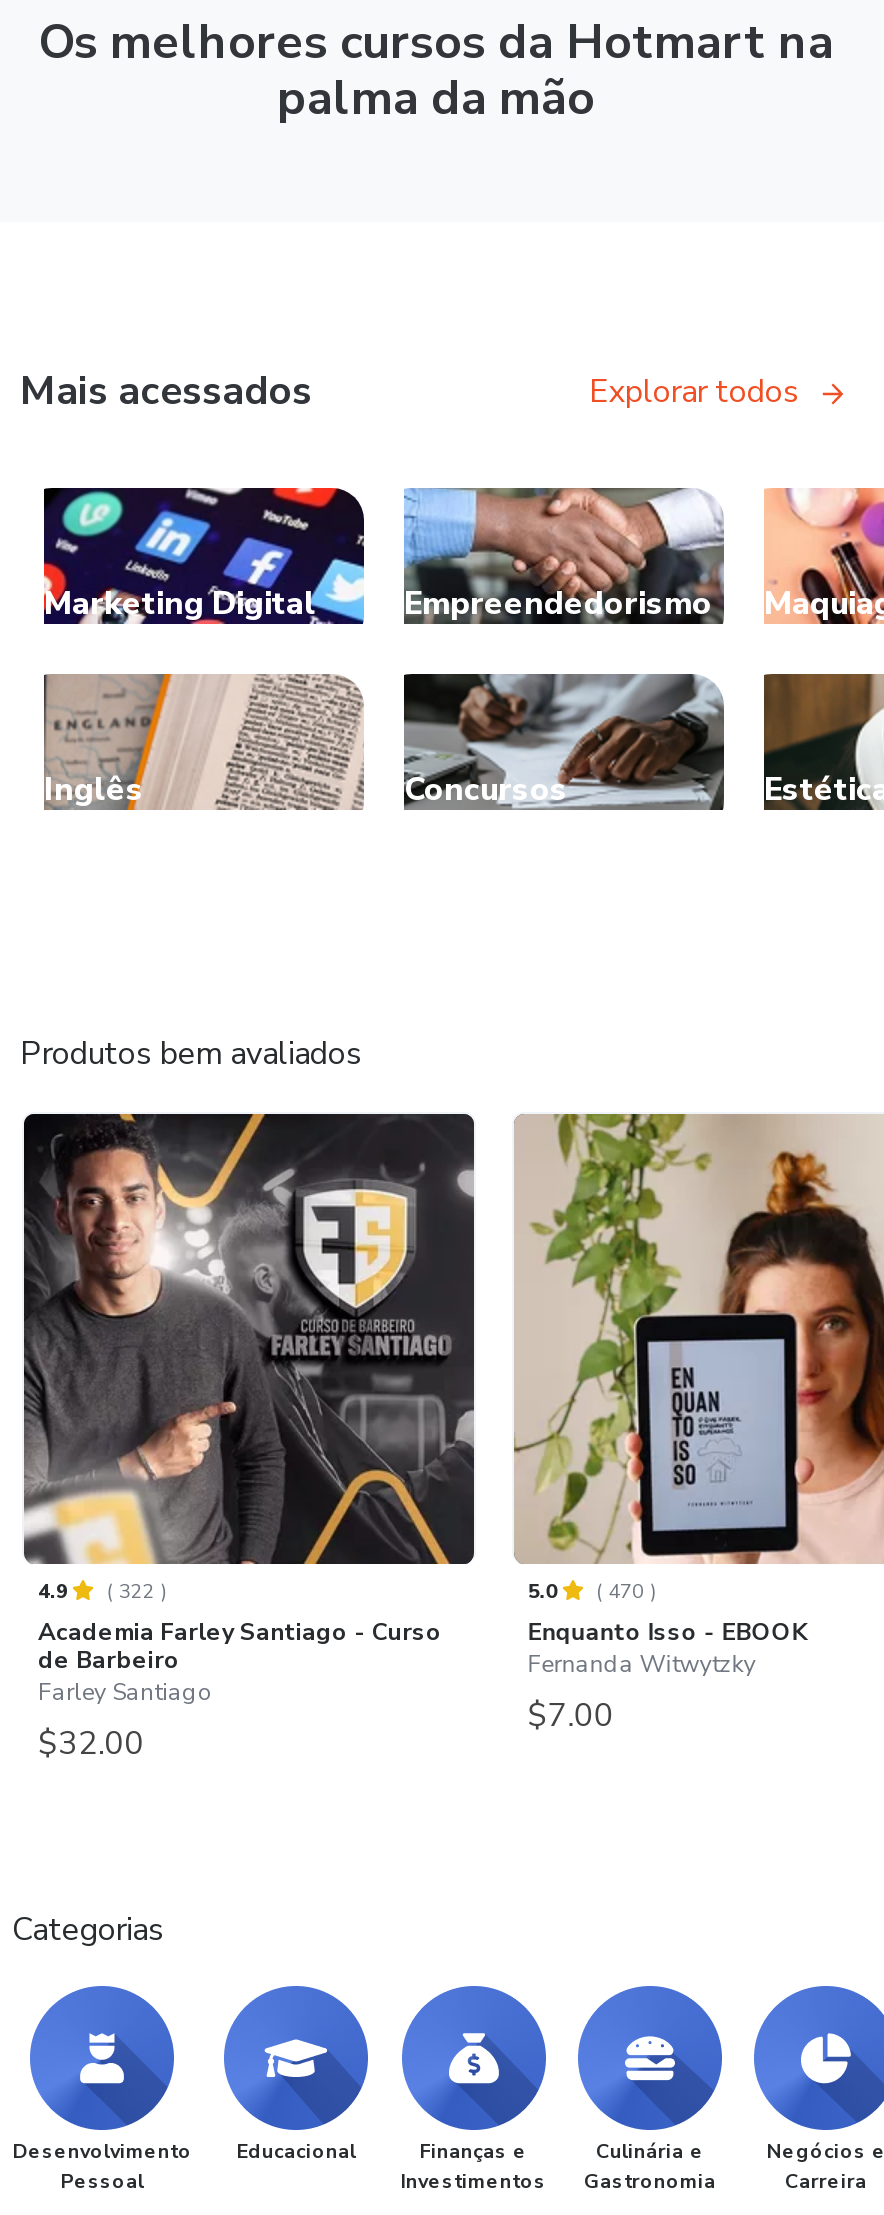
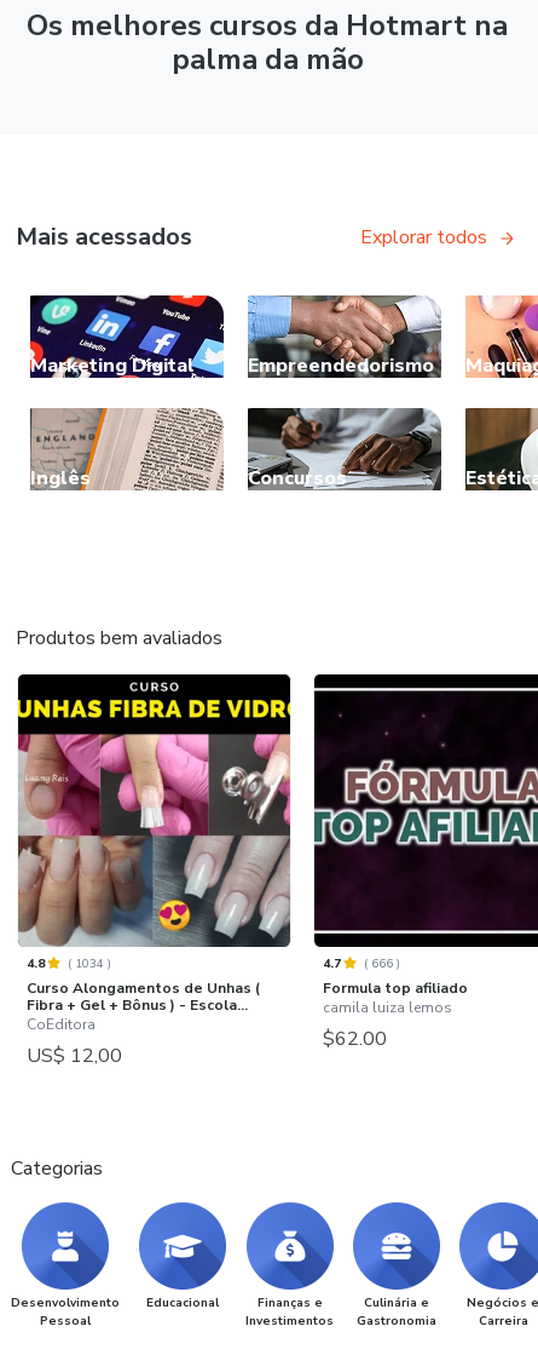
[22,1112,476,1767] [image] | 4.9 | (322) | Academia Farley Santiago - Curso | de Barbeiro | Farley Santiago | $32.00 -> [17,673,291,1070] [image] | 4.8 | (1034) | Curso Alongamentos de Unhas ( | Fibra + Gel + Bônus ) - Escola... | CoEditora | US$ 12,00
[512,1112,878,1739] [image] | 5.0 | (470) | Enquanto Isso - EBOOK | Fernanda Witwytzky | $7.00 -> [313,673,534,1053] [image] | 4.7 | (666) | Formula top afiliado | camila luiza lemos | $62.00

